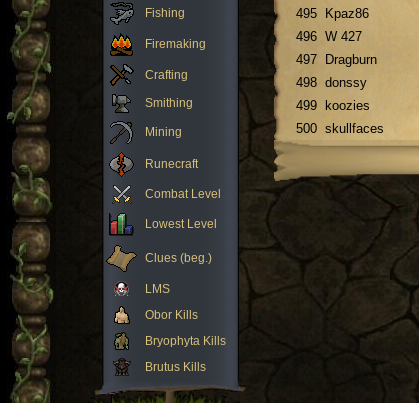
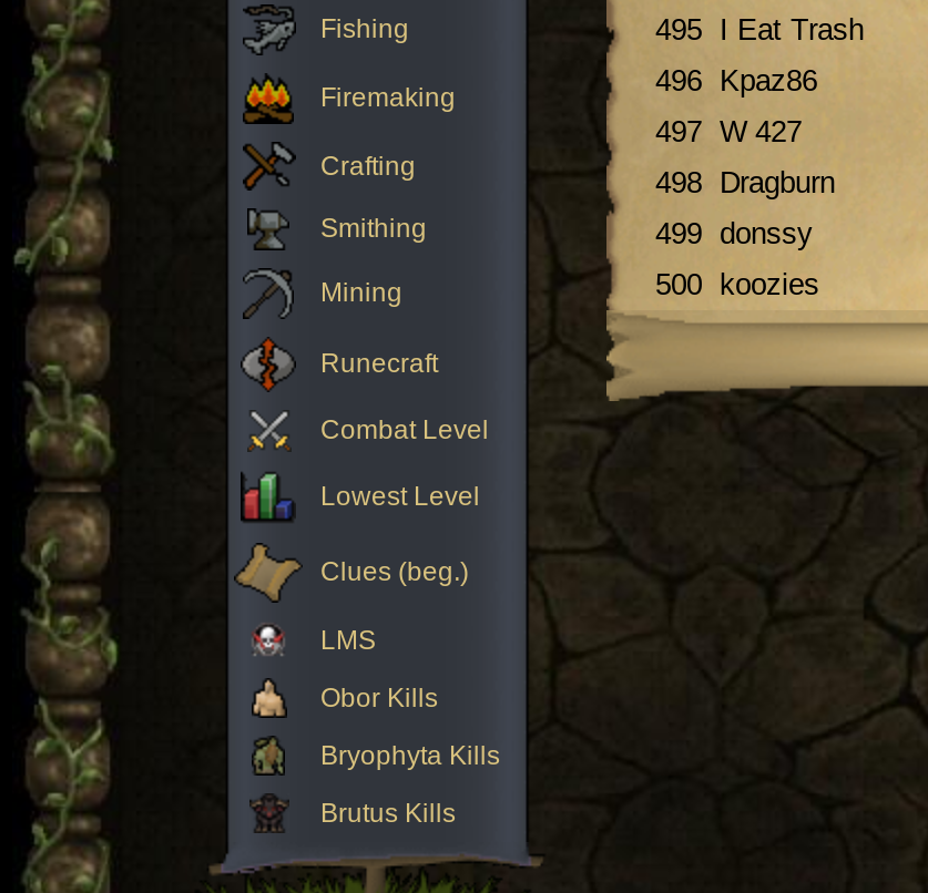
[296,6,369,21] 495 Kpaz86 -> [655,13,864,47] 495 I Eat Trash
[296,29,362,44] 496 W 427 -> [655,64,817,97] 496 Kpaz86
[296,52,377,67] 497 Dragburn -> [655,115,802,148] 497 W 427
[296,75,367,90] 498 donssy -> [655,166,835,199] 498 Dragburn
[296,98,370,113] 499 koozies -> [655,217,813,250] 499 donssy
[296,121,384,136] 500 skullfaces -> [655,268,819,301] 500 koozies

